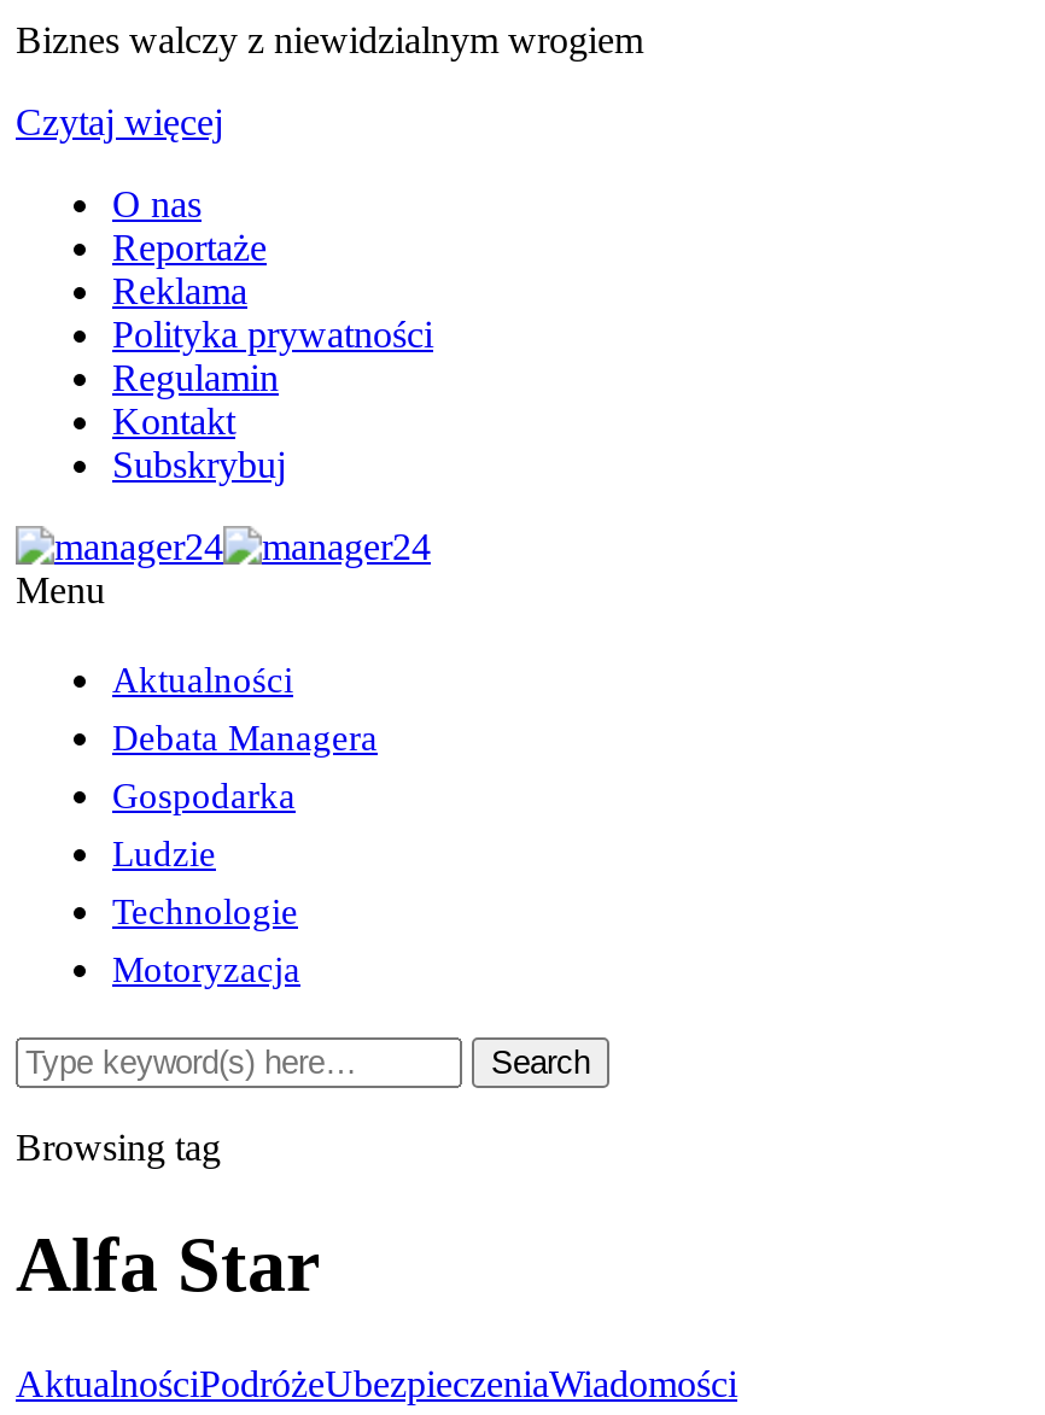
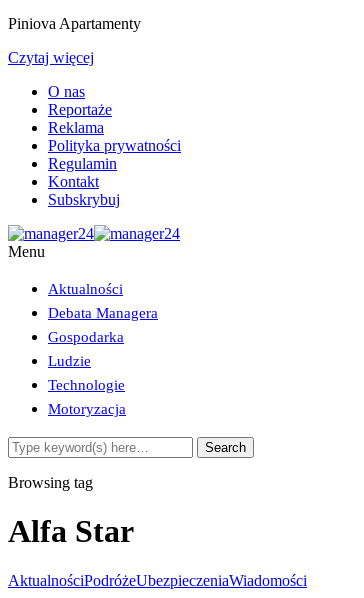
[16,19,643,60] Biznes walczy z niewidzialnym wrogiem -> [8,15,141,32] Piniova Apartamenty

